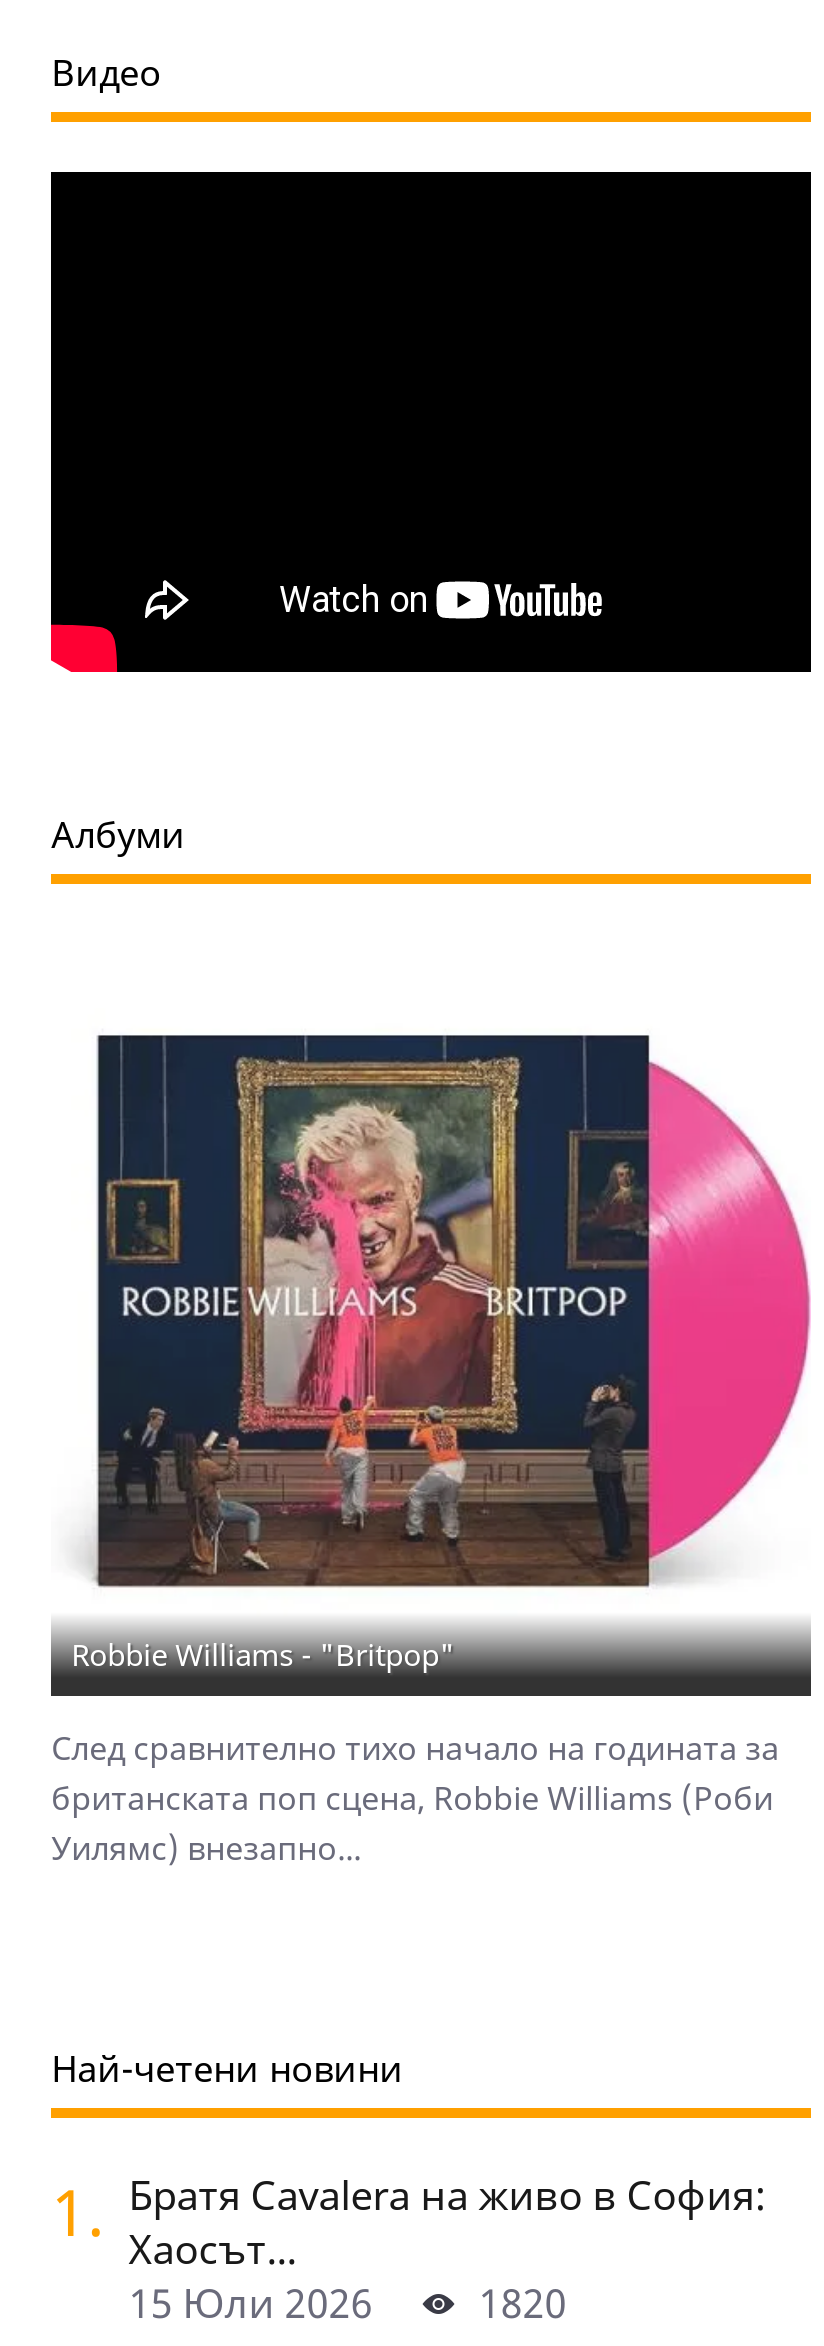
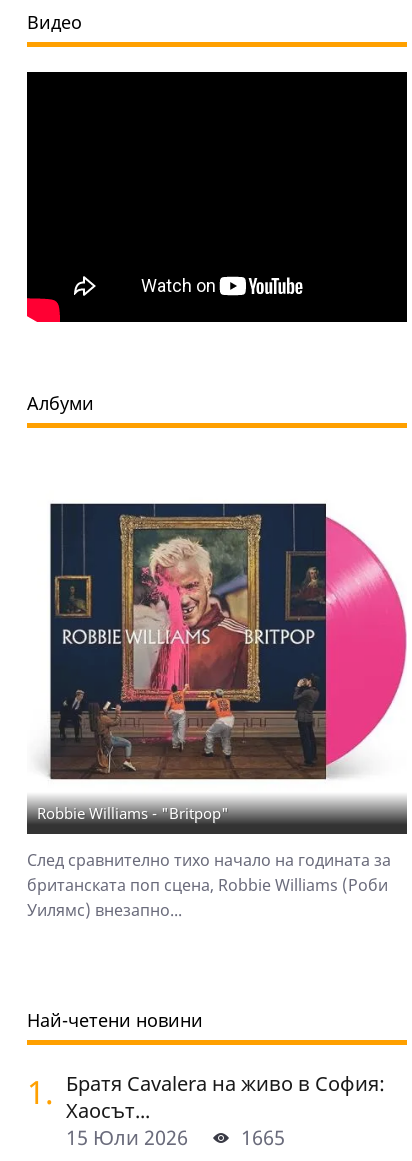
[129,2275,567,2329] 15 Юли 2026 1820 -> [66,1124,285,1151] 15 Юли 2026 1665

